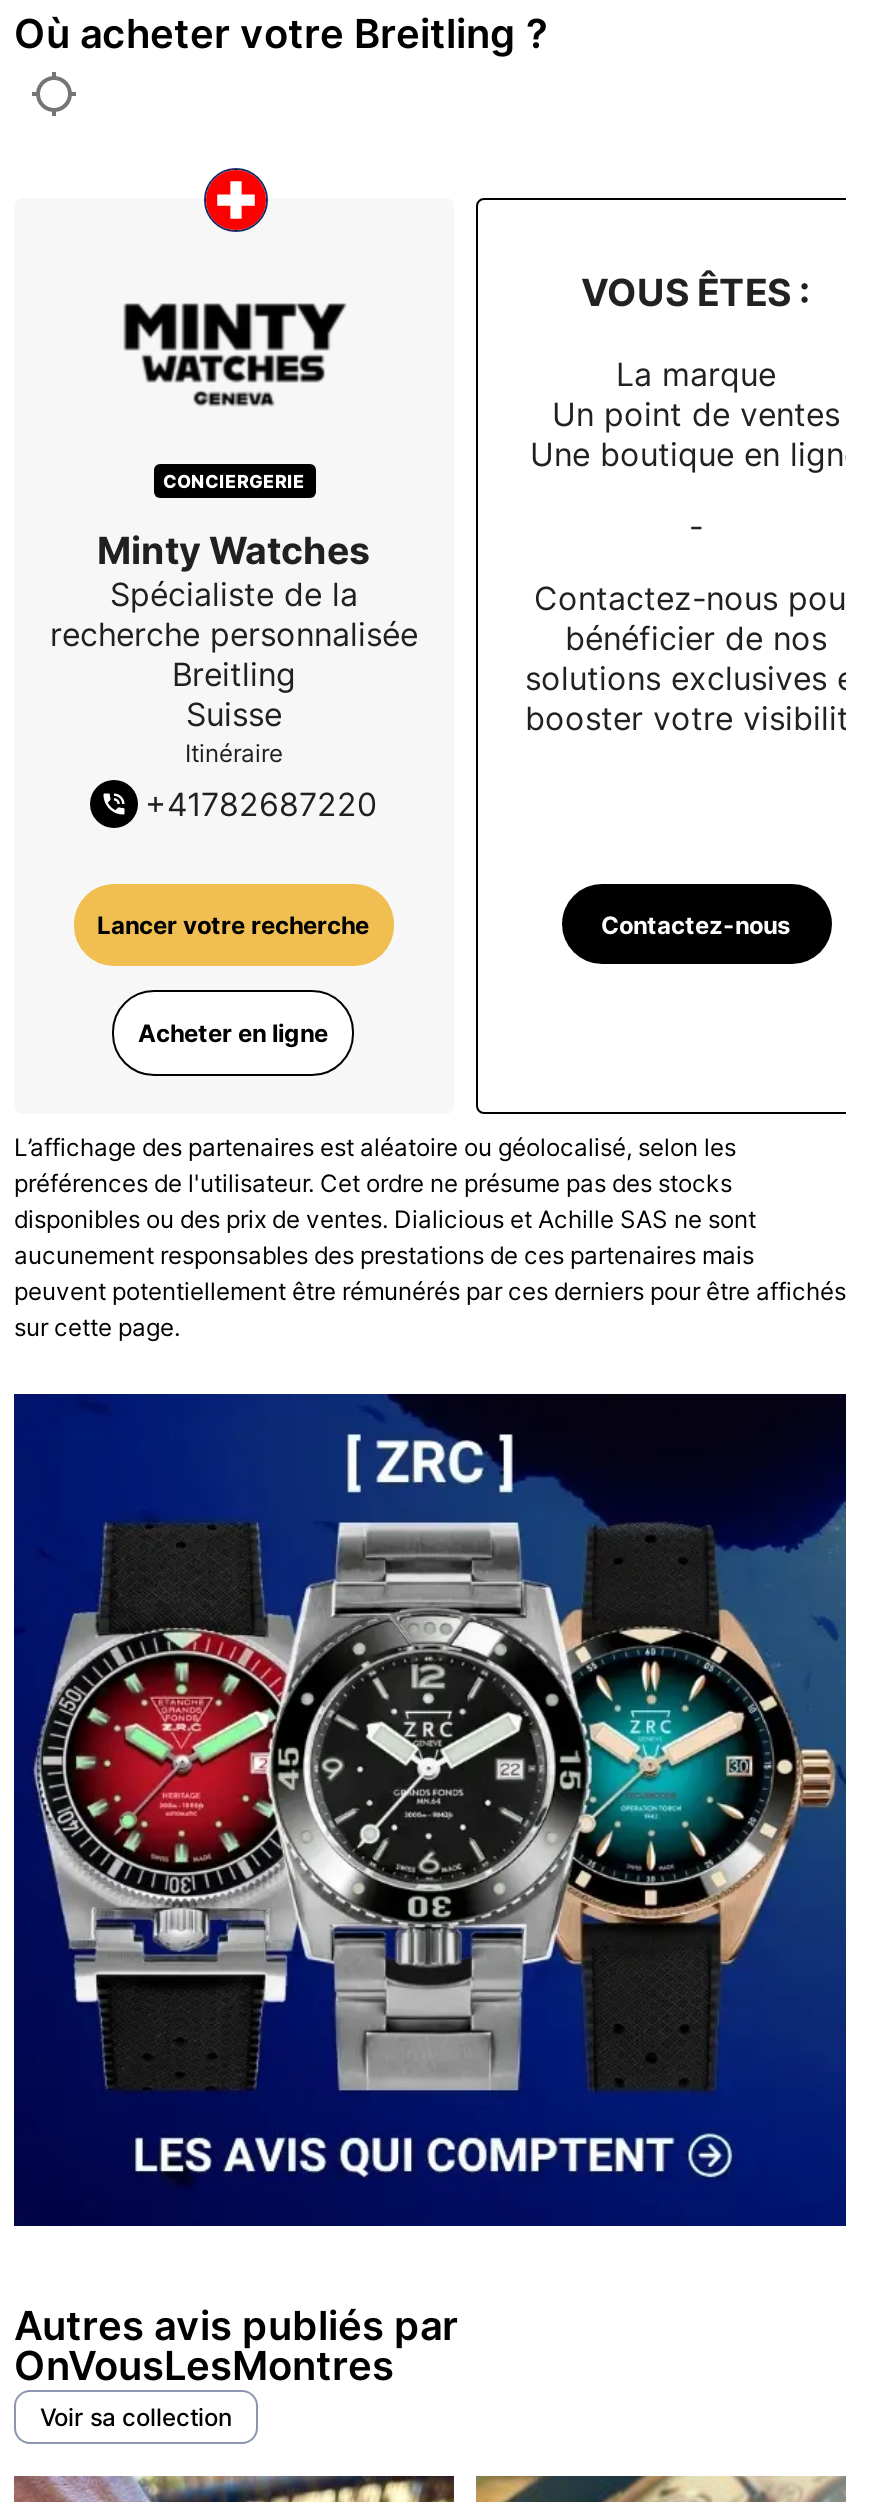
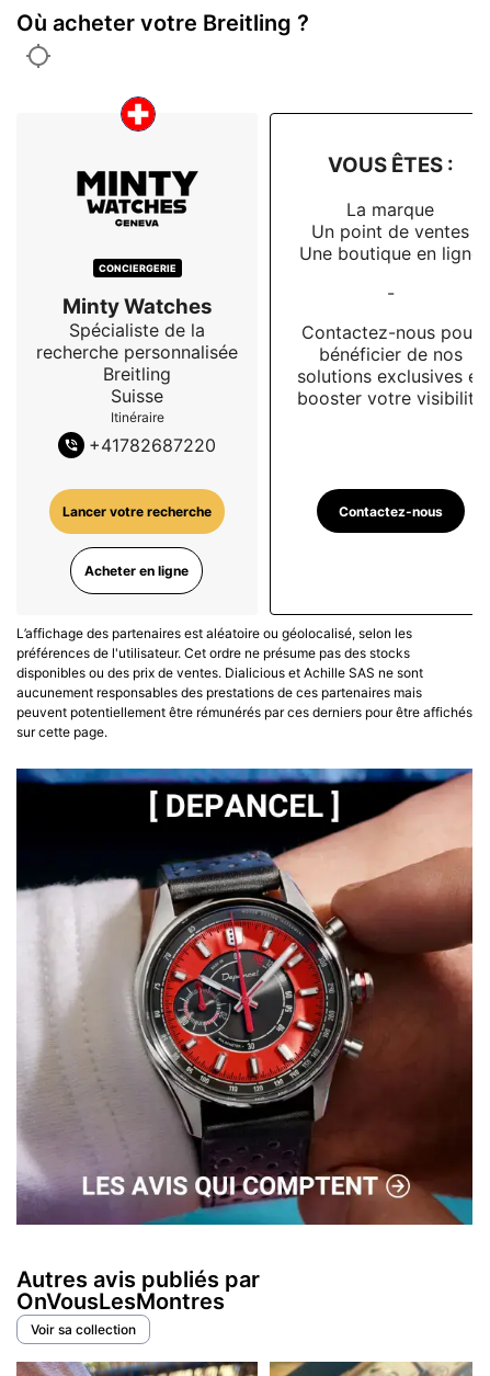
[12,1392,848,2228] [image] -> [15,767,474,1226] [image]

